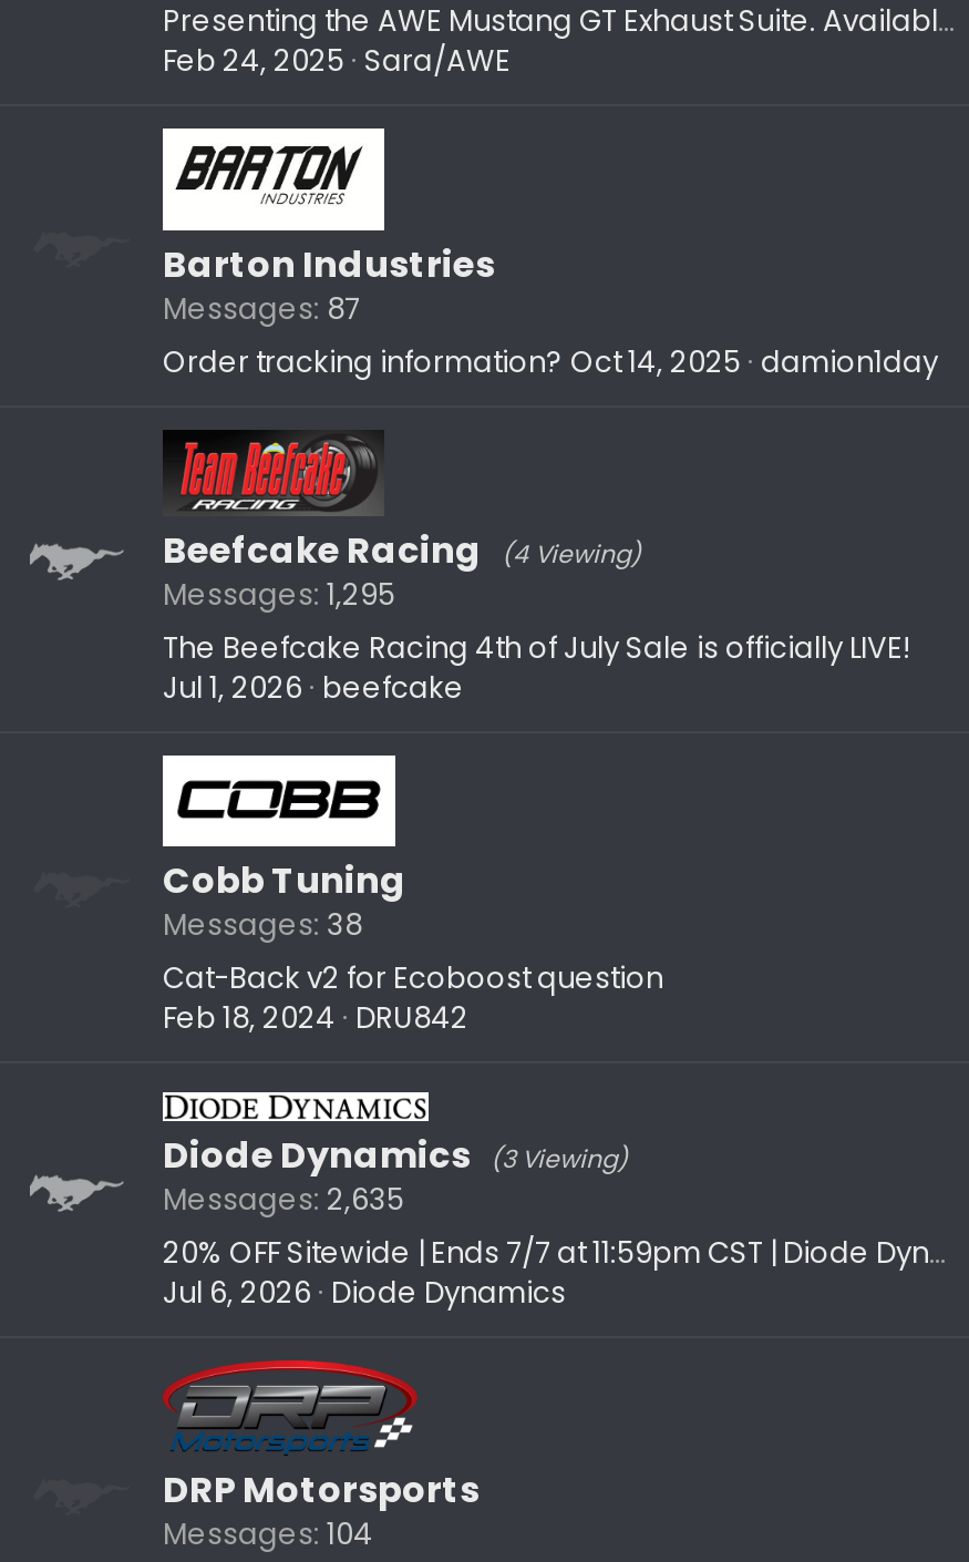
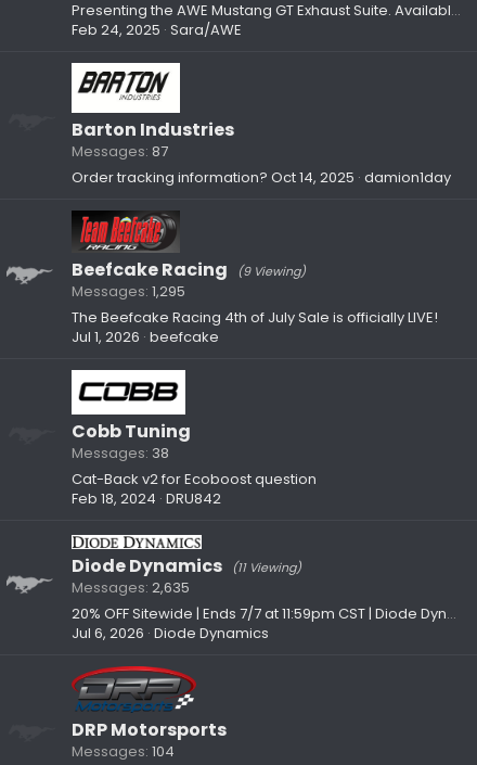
[163,524,641,575] Beefcake Racing (4 Viewing) -> [72,257,306,282] Beefcake Racing (9 Viewing)
[163,1130,628,1181] Diode Dynamics (3 Viewing) -> [72,553,301,578] Diode Dynamics (11 Viewing)

